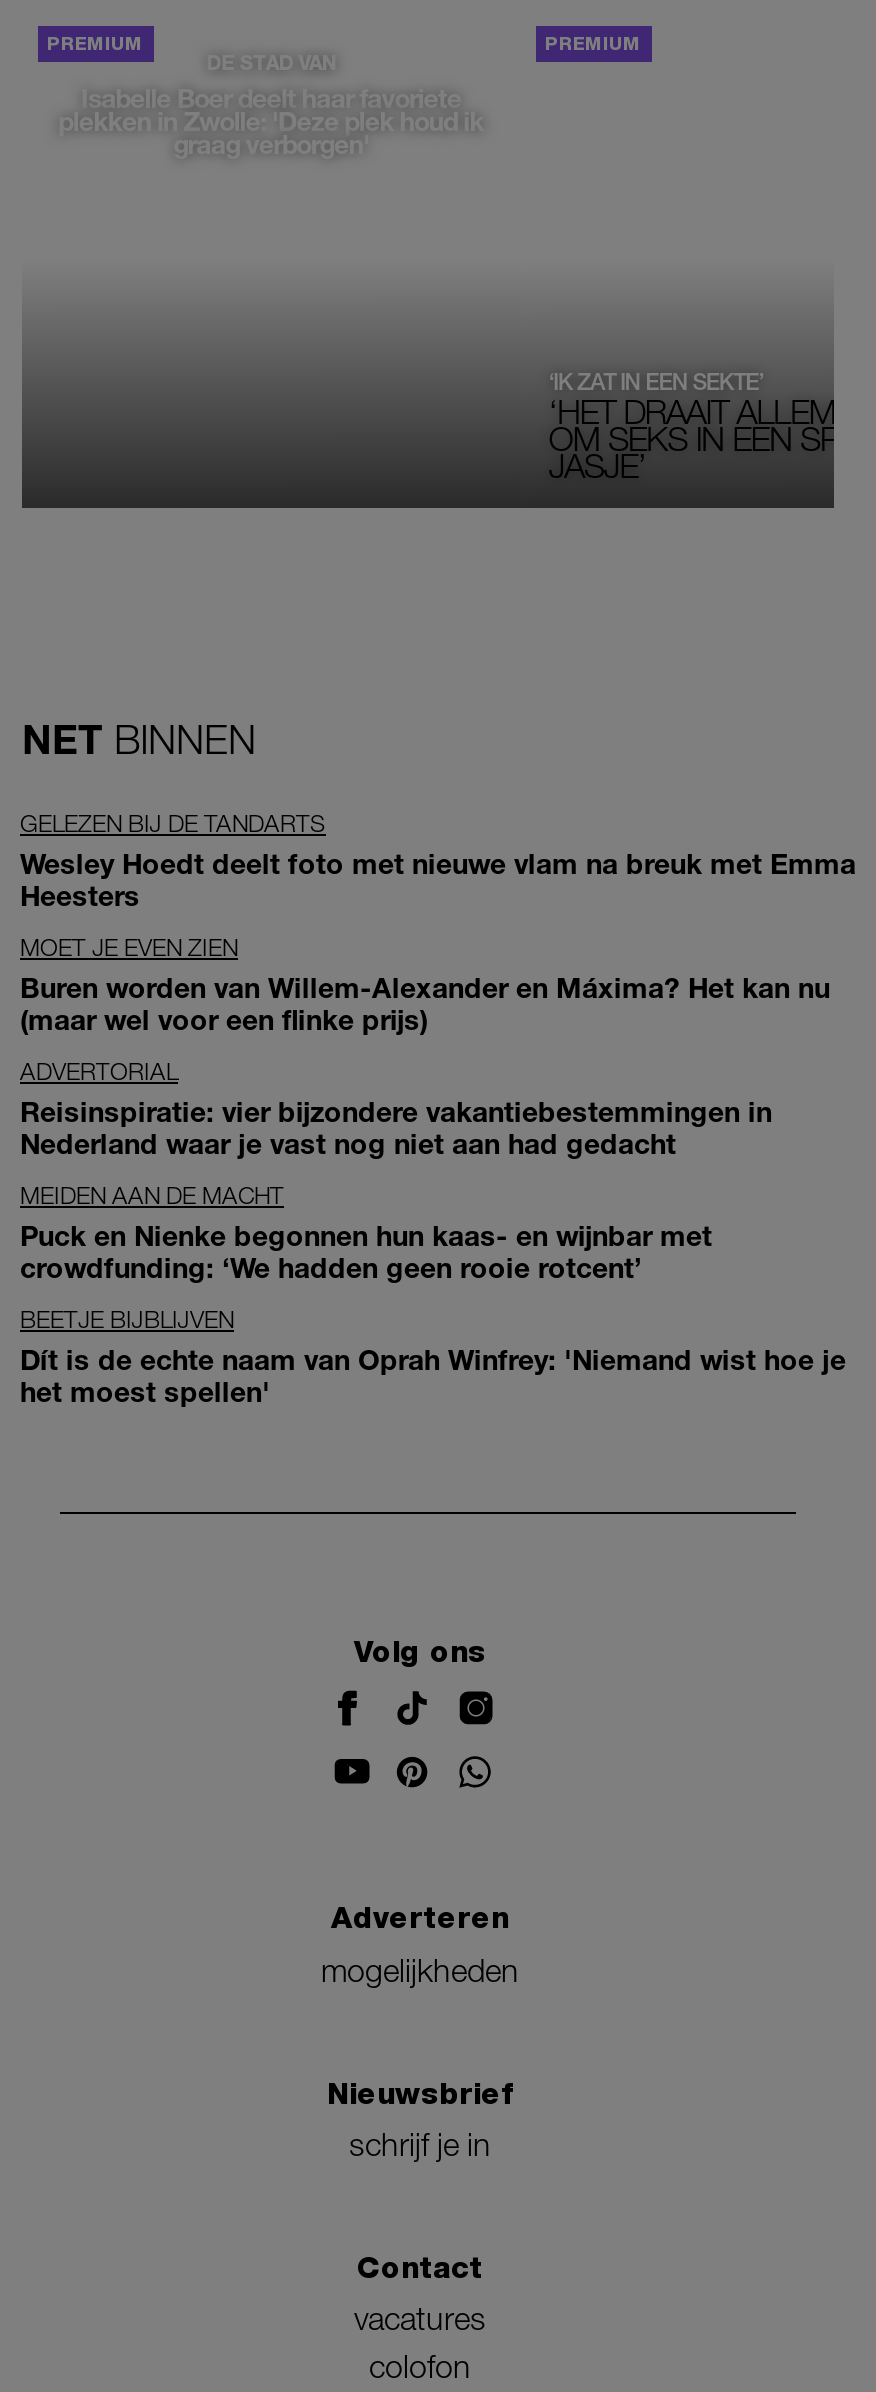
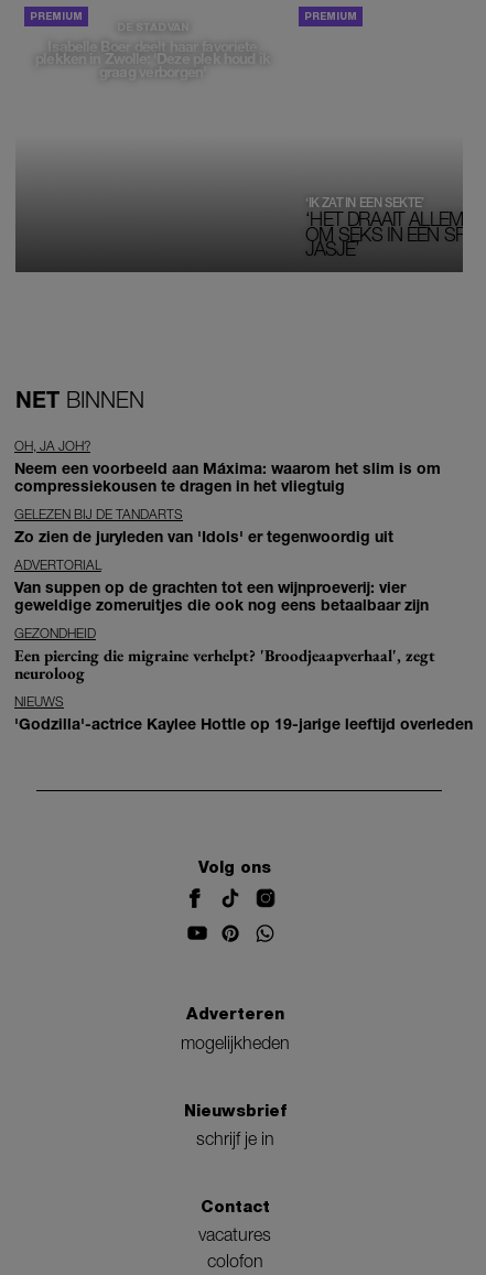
none -> [14,438,441,495] OH, JA JOH? | Neem een voorbeeld aan Máxima: waarom het slim is om | compressiekousen te dragen in het vliegtuig
moved [20,809,326,839] -> [14,506,183,523]: GELEZEN BIJ DE TANDARTS
[20,847,856,1037] Wesley Hoedt deelt foto met nieuwe vlam na breuk met Emma | Heesters | MOET JE EVEN ZIEN | Buren worden van Willem-Alexander en Máxima? Het kan nu | (maar wel voor een flinke prijs) -> [14,527,393,546] Zo zien de juryleden van 'Idols' er tegenwoordig uit
[20,1095,772,1161] Reisinspiratie: vier bijzondere vakantiebestemmingen in | Nederland waar je vast nog niet aan had gedacht -> [14,578,429,614] Van suppen op de grachten tot een wijnproeverij: vier | geweldige zomeruitjes die ook nog eens betaalbaar zijn
[20,1181,712,1285] MEIDEN AAN DE MACHT | Puck en Nienke begonnen hun kaas- en wijnbar met | crowdfunding: ‘We hadden geen rooie rotcent’ -> [14,625,435,684] GEZONDHEID | Een piercing die migraine verhelpt? 'Broodjeaapverhaal', zegt | neuroloog
[20,1305,846,1409] BEETJE BIJBLIJVEN | Dít is de echte naam van Oprah Winfrey: 'Niemand wist hoe je | het moest spellen' -> [14,694,473,733] NIEUWS | 'Godzilla'-actrice Kaylee Hottle op 19-jarige leeftijd overleden

